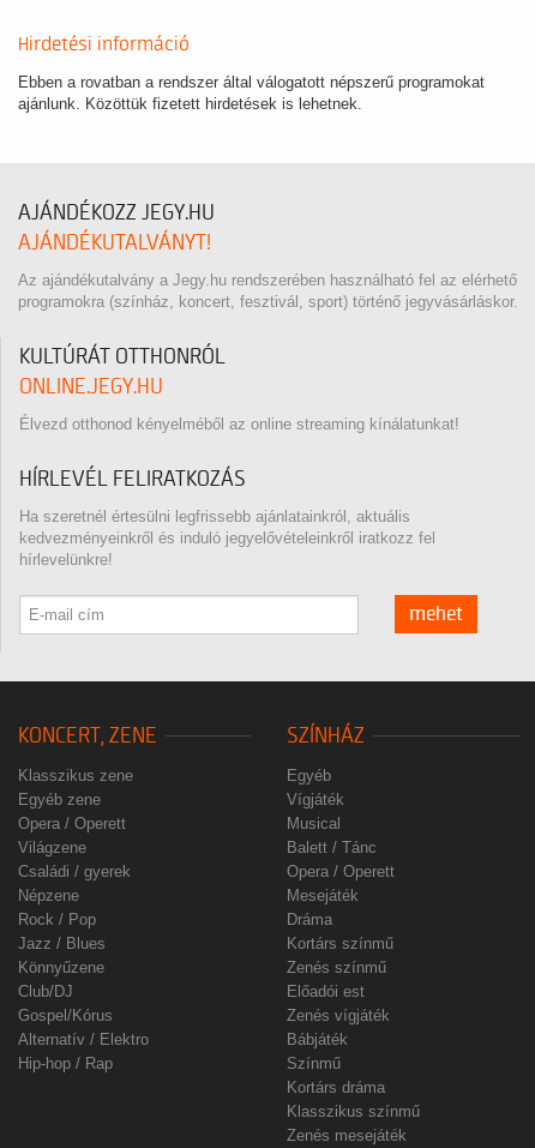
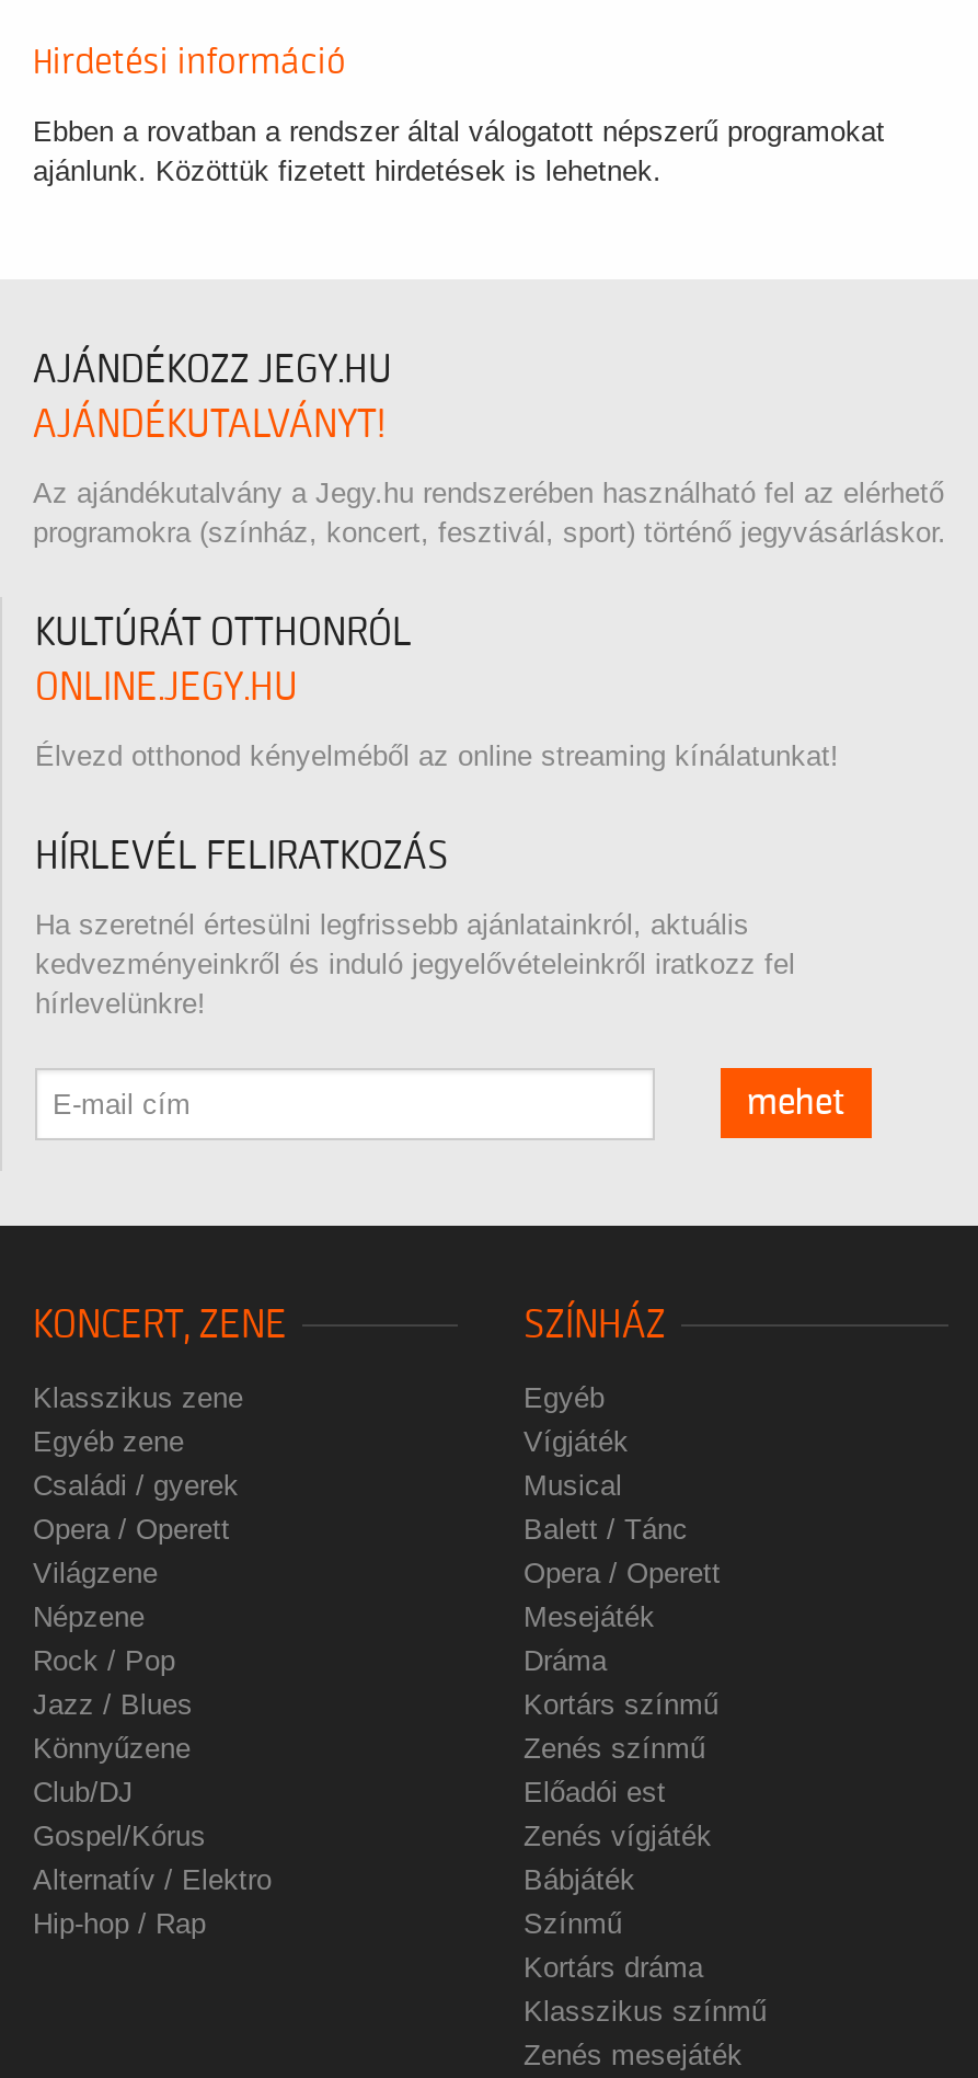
moved [18,814,126,856] -> [33,1512,230,1589]: Opera / Operett | Világzene
moved [18,862,131,880] -> [33,1469,239,1501]: Családi / gyerek

